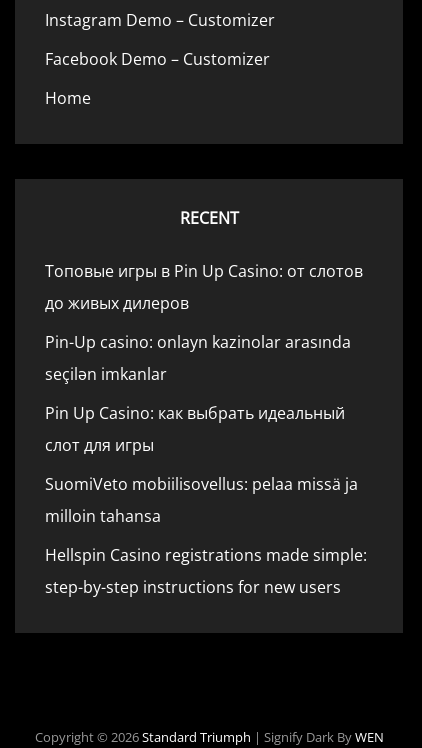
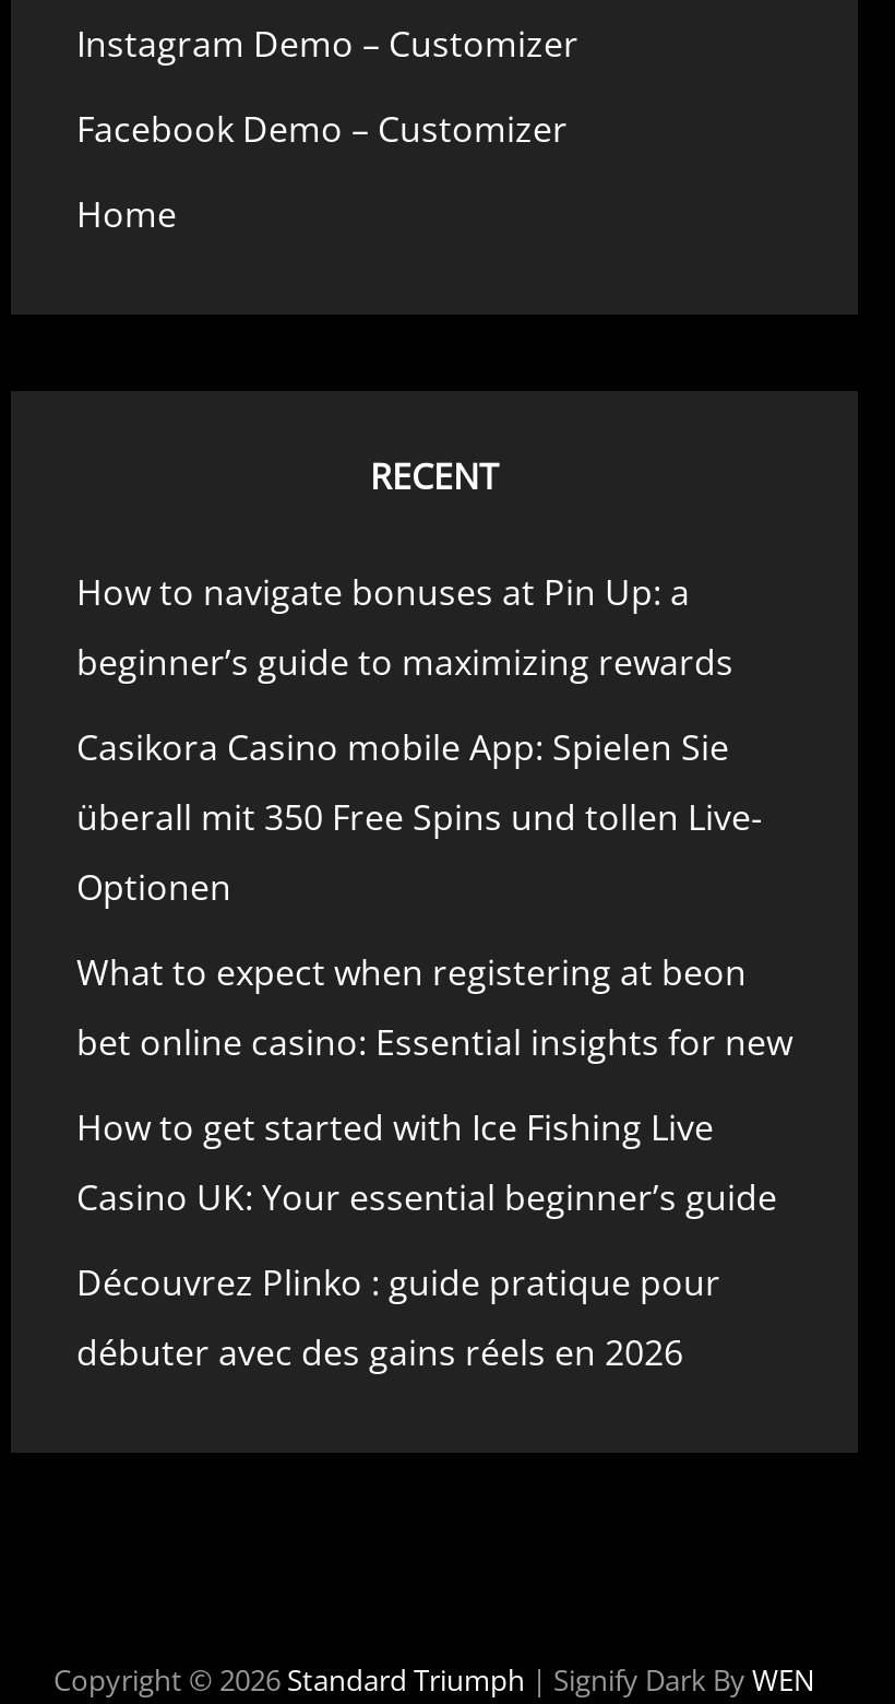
[45,260,367,598] Топовые игры в Pin Up Casino: от слотов | до живых дилеров | Pin-Up casino: onlayn kazinolar arasında | seçilən imkanlar | Pin Up Casino: как выбрать идеальный | слот для игры | SuomiVeto mobiilisovellus: pelaa missä ja | milloin tahansa | Hellspin Casino registrations made simple: | step-by-step instructions for new users -> [76,568,792,1376] How to navigate bonuses at Pin Up: a | beginner’s guide to maximizing rewards | Casikora Casino mobile App: Spielen Sie | überall mit 350 Free Spins und tollen Live- | Optionen | What to expect when registering at beon | bet online casino: Essential insights for new | How to get started with Ice Fishing Live | Casino UK: Your essential beginner’s guide | Découvrez Plinko : guide pratique pour | débuter avec des gains réels en 2026

